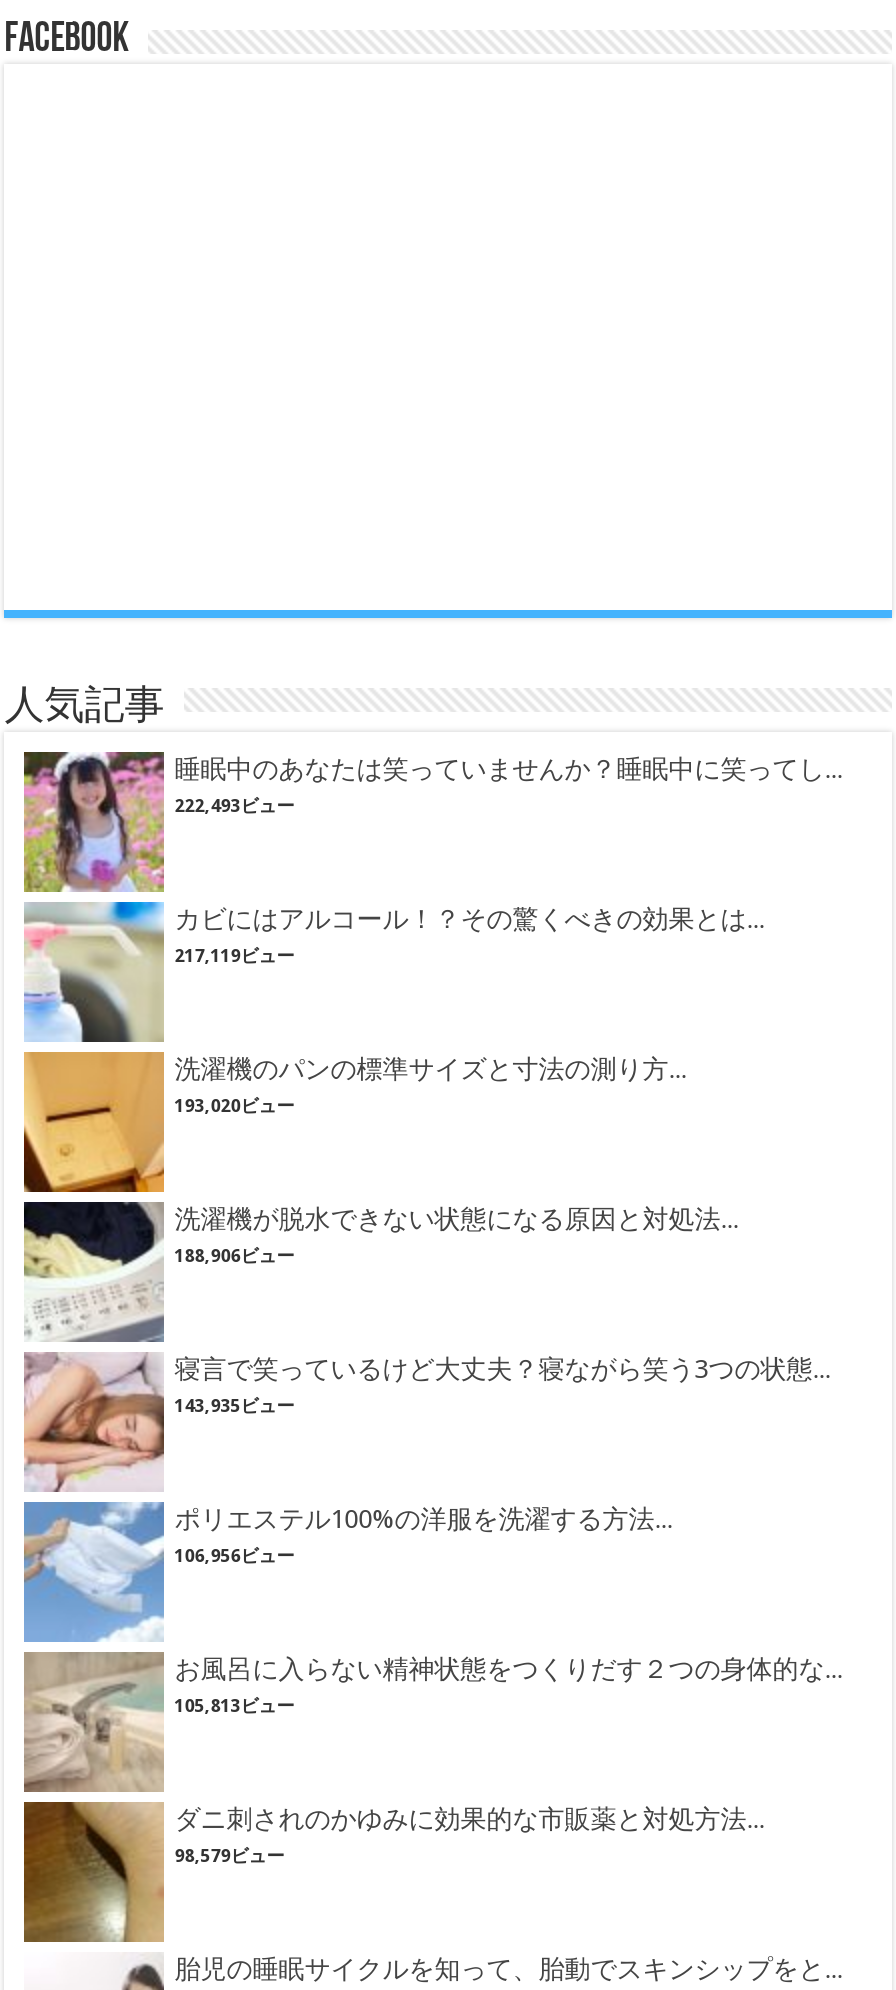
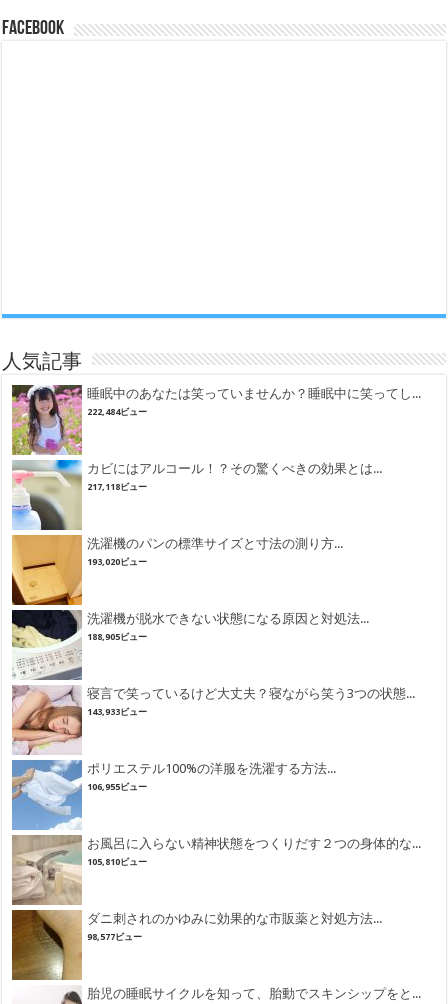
[174,795,294,815] 222,493ビュー -> [87,406,147,416] 222,484ビュー
[174,945,294,965] 217,119ビュー -> [87,481,147,491] 217,118ビュー
[174,1245,294,1265] 188,906ビュー -> [87,631,147,641] 188,905ビュー
[174,1395,294,1415] 143,935ビュー -> [87,706,147,716] 143,933ビュー
[174,1545,294,1565] 106,956ビュー -> [87,781,147,791] 106,955ビュー
[174,1695,294,1715] 105,813ビュー -> [87,856,147,866] 105,810ビュー
[174,1845,284,1865] 98,579ビュー -> [87,931,142,941] 98,577ビュー

